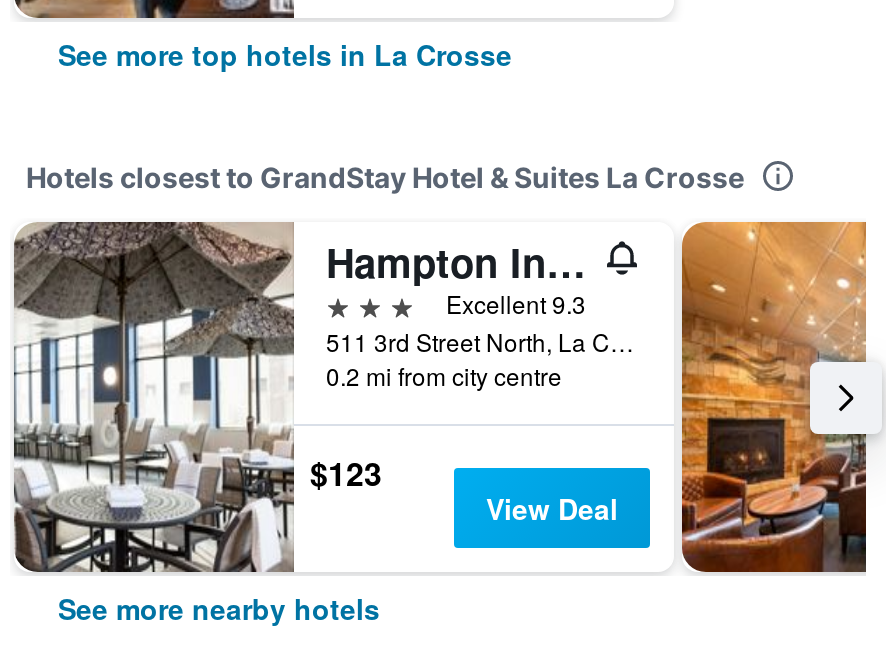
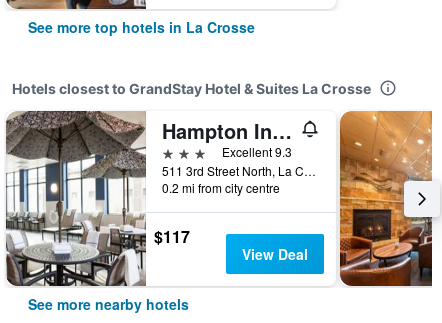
[310,451,382,497] $123 -> [154,225,190,248] $117

